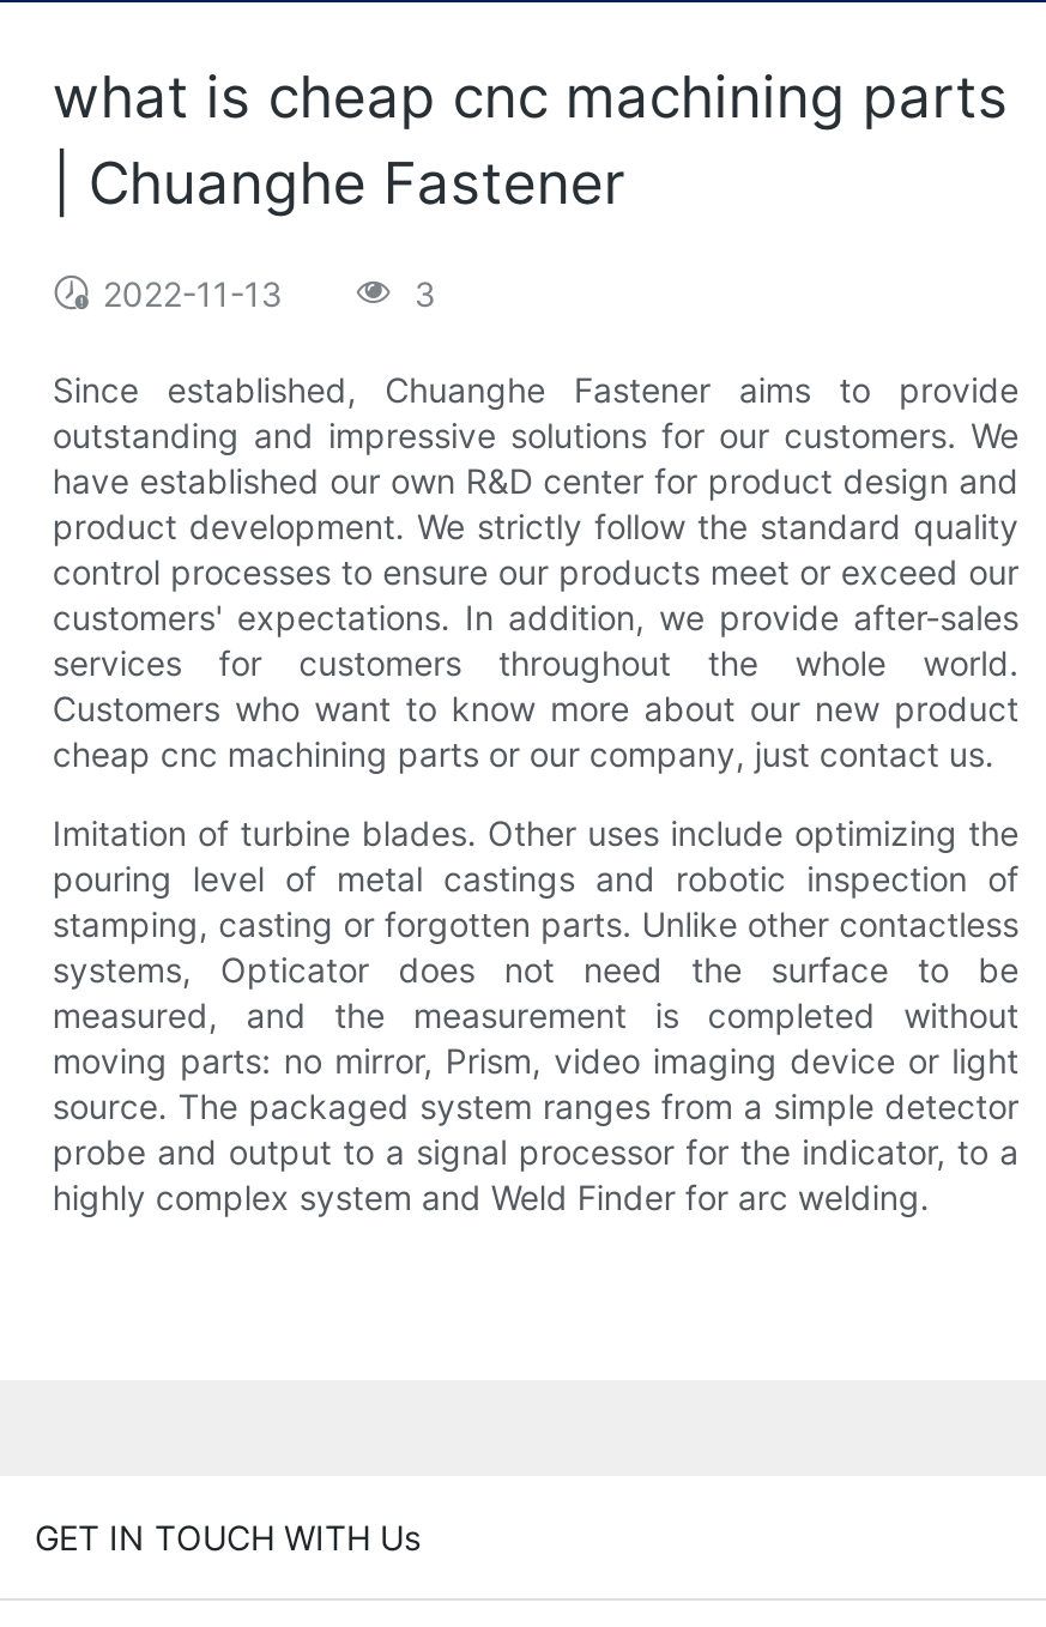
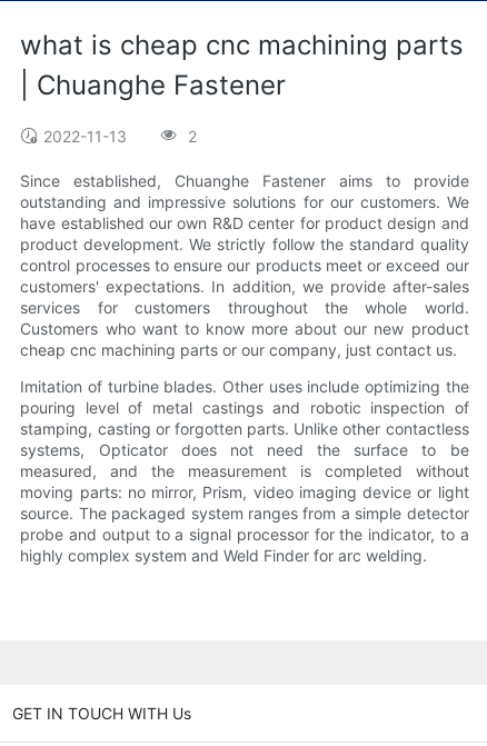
[414,274,436,315] 3 -> [188,127,197,146] 2

